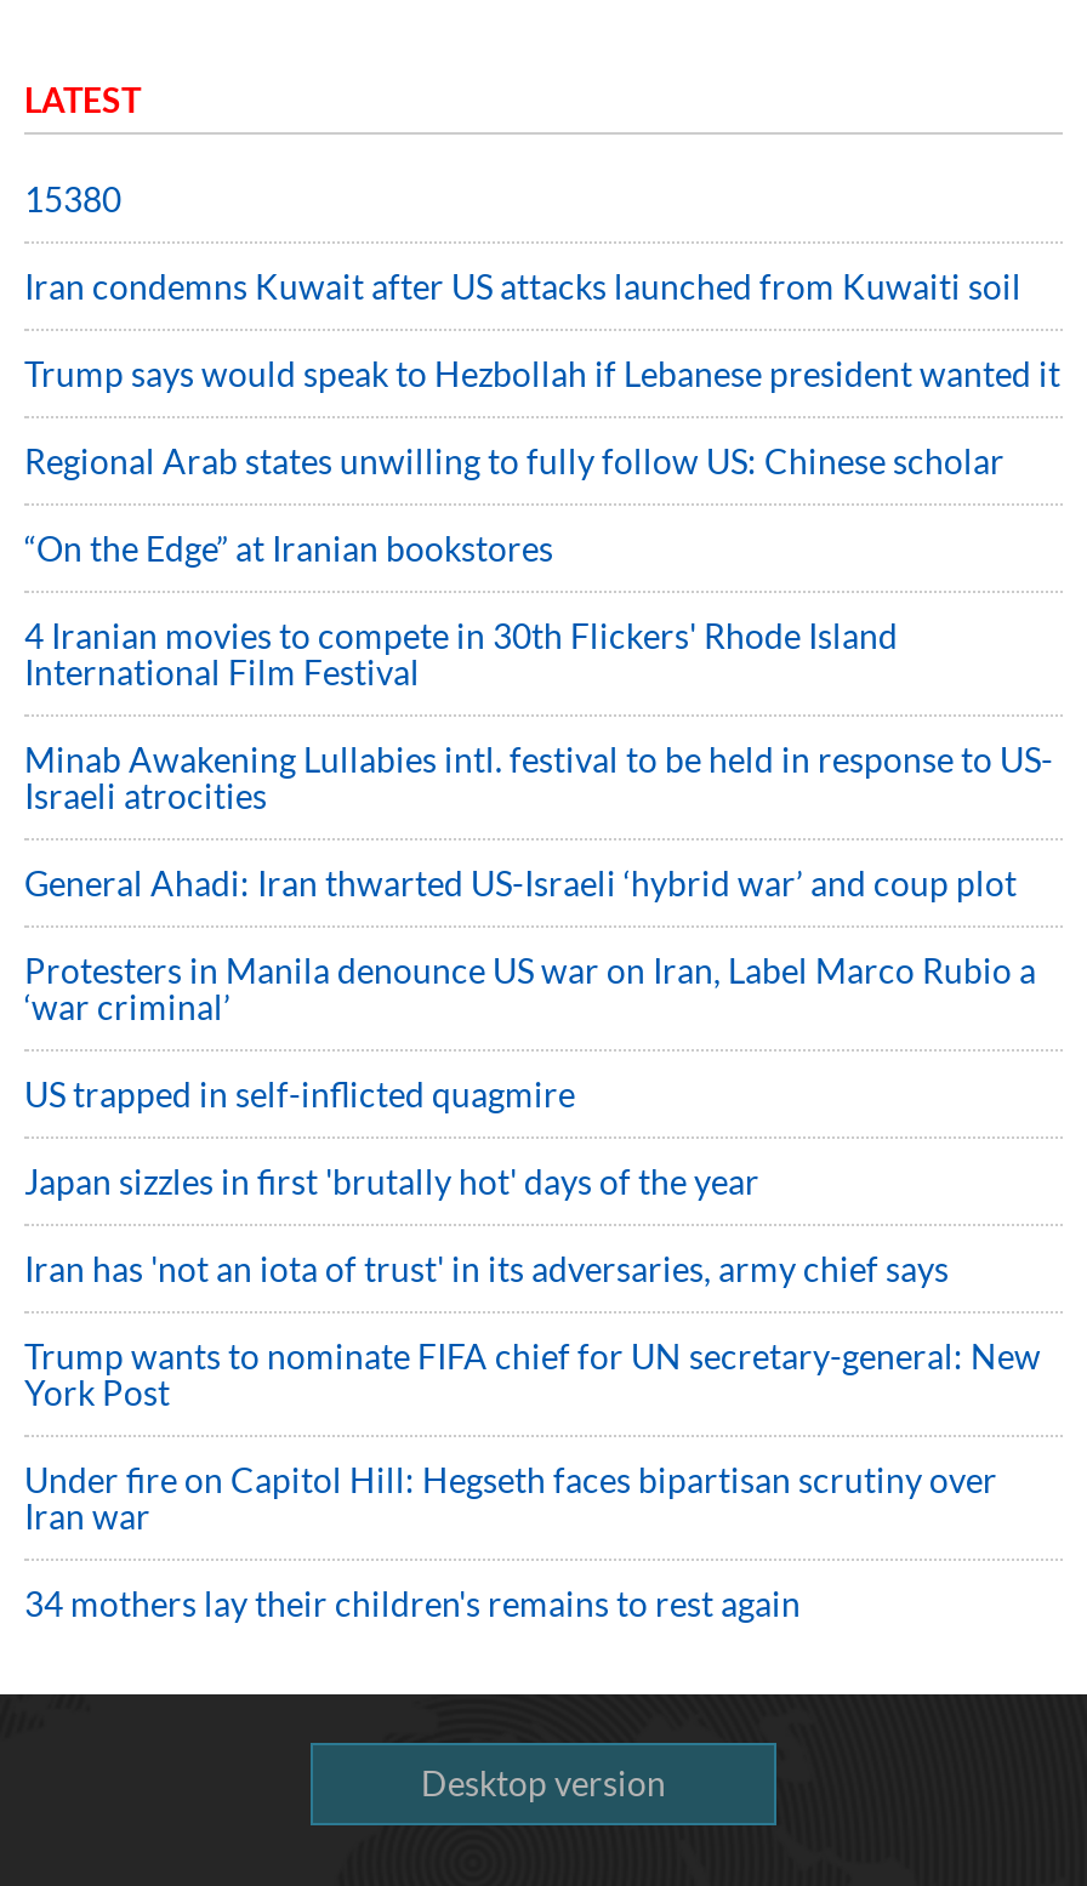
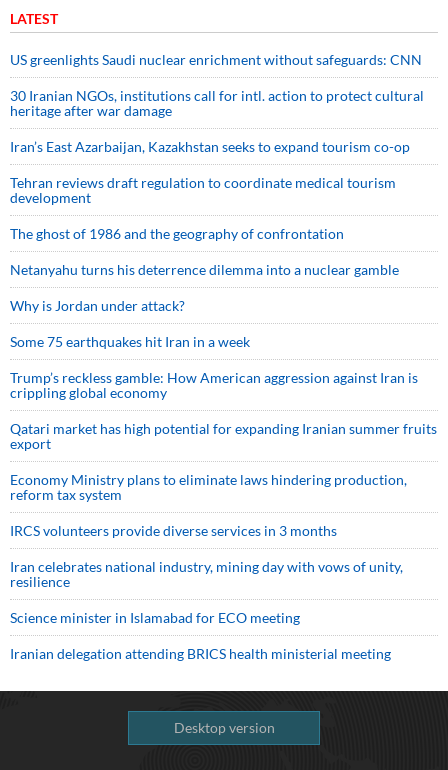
[24,177,121,219] 15380 -> [10,51,422,68] US greenlights Saudi nuclear enrichment without safeguards: CNN
[24,265,1021,306] Iran condemns Kuwait after US attacks launched from Kuwaiti soil -> [10,87,424,119] 30 Iranian NGOs, institutions call for intl. action to protect cultural | heritage after war damage
[24,352,1060,393] Trump says would speak to Hezbollah if Lebanese president wanted it -> [10,138,410,155] Iran’s East Azarbaijan, Kazakhstan seeks to expand tourism co-op
[24,439,1005,481] Regional Arab states unwilling to fully follow US: Chinese scholar -> [10,174,396,206] Tehran reviews draft regulation to coordinate medical tourism | development
[24,527,553,568] “On the Edge” at Iranian bookstores -> [10,225,344,242] The ghost of 1986 and the geography of confrontation
[24,614,898,692] 4 Iranian movies to compete in 30th Flickers' Rhode Island | International Film Festival -> [10,261,399,278] Netanyahu turns his deterrence dilemma into a nuclear gamble
[24,738,1053,815] Minab Awakening Lullabies intl. festival to be held in response to US- | Israeli atrocities -> [10,297,185,314] Why is Jordan under attack?
[24,861,1017,903] General Ahadi: Iran thwarted US-Israeli ‘hybrid war’ and coup plot -> [10,333,250,350] Some 75 earthquakes hit Iran in a week
[24,949,1036,1026] Protesters in Manila denounce US war on Iran, Label Marco Rubio a | ‘war criminal’ -> [10,369,418,401] Trump’s reckless gamble: How American aggression against Iran is | crippling global economy
[24,1072,582,1114] US trapped in self-inflicted quagmire -> [10,420,437,452] Qatari market has high potential for expanding Iranian summer fruits | export
[24,1160,759,1201] Japan sizzles in first 'brutally hot' days of the year -> [10,471,407,503] Economy Ministry plans to eliminate laws hindering production, | reform tax system
[24,1247,956,1288] Iran has 'not an iota of trust' in its adversaries, army chief says -> [10,522,337,539] IRCS volunteers provide diverse services in 3 months
[24,1334,1041,1412] Trump wants to nominate FIFA chief for UN secretary-general: New | York Post -> [10,558,403,590] Iran celebrates national industry, mining day with vows of unity, | resilience
[24,1458,997,1536] Under fire on Capitol Hill: Hegseth faces bipartisan scrutiny over | Iran war -> [10,609,300,626] Science minister in Islamabad for ECO meeting
[24,1582,801,1623] 34 mothers lay their children's remains to rest again -> [10,645,391,662] Iranian delegation attending BRICS health ministerial meeting

